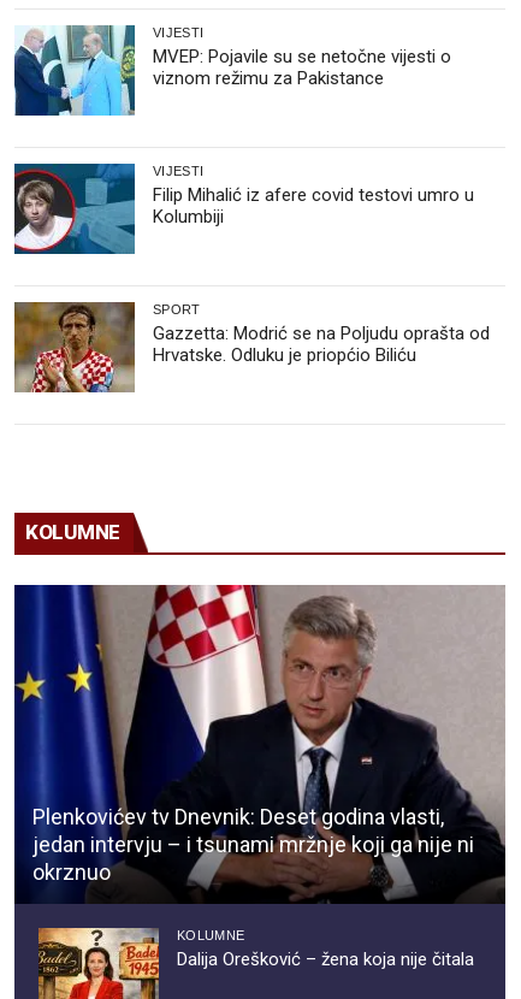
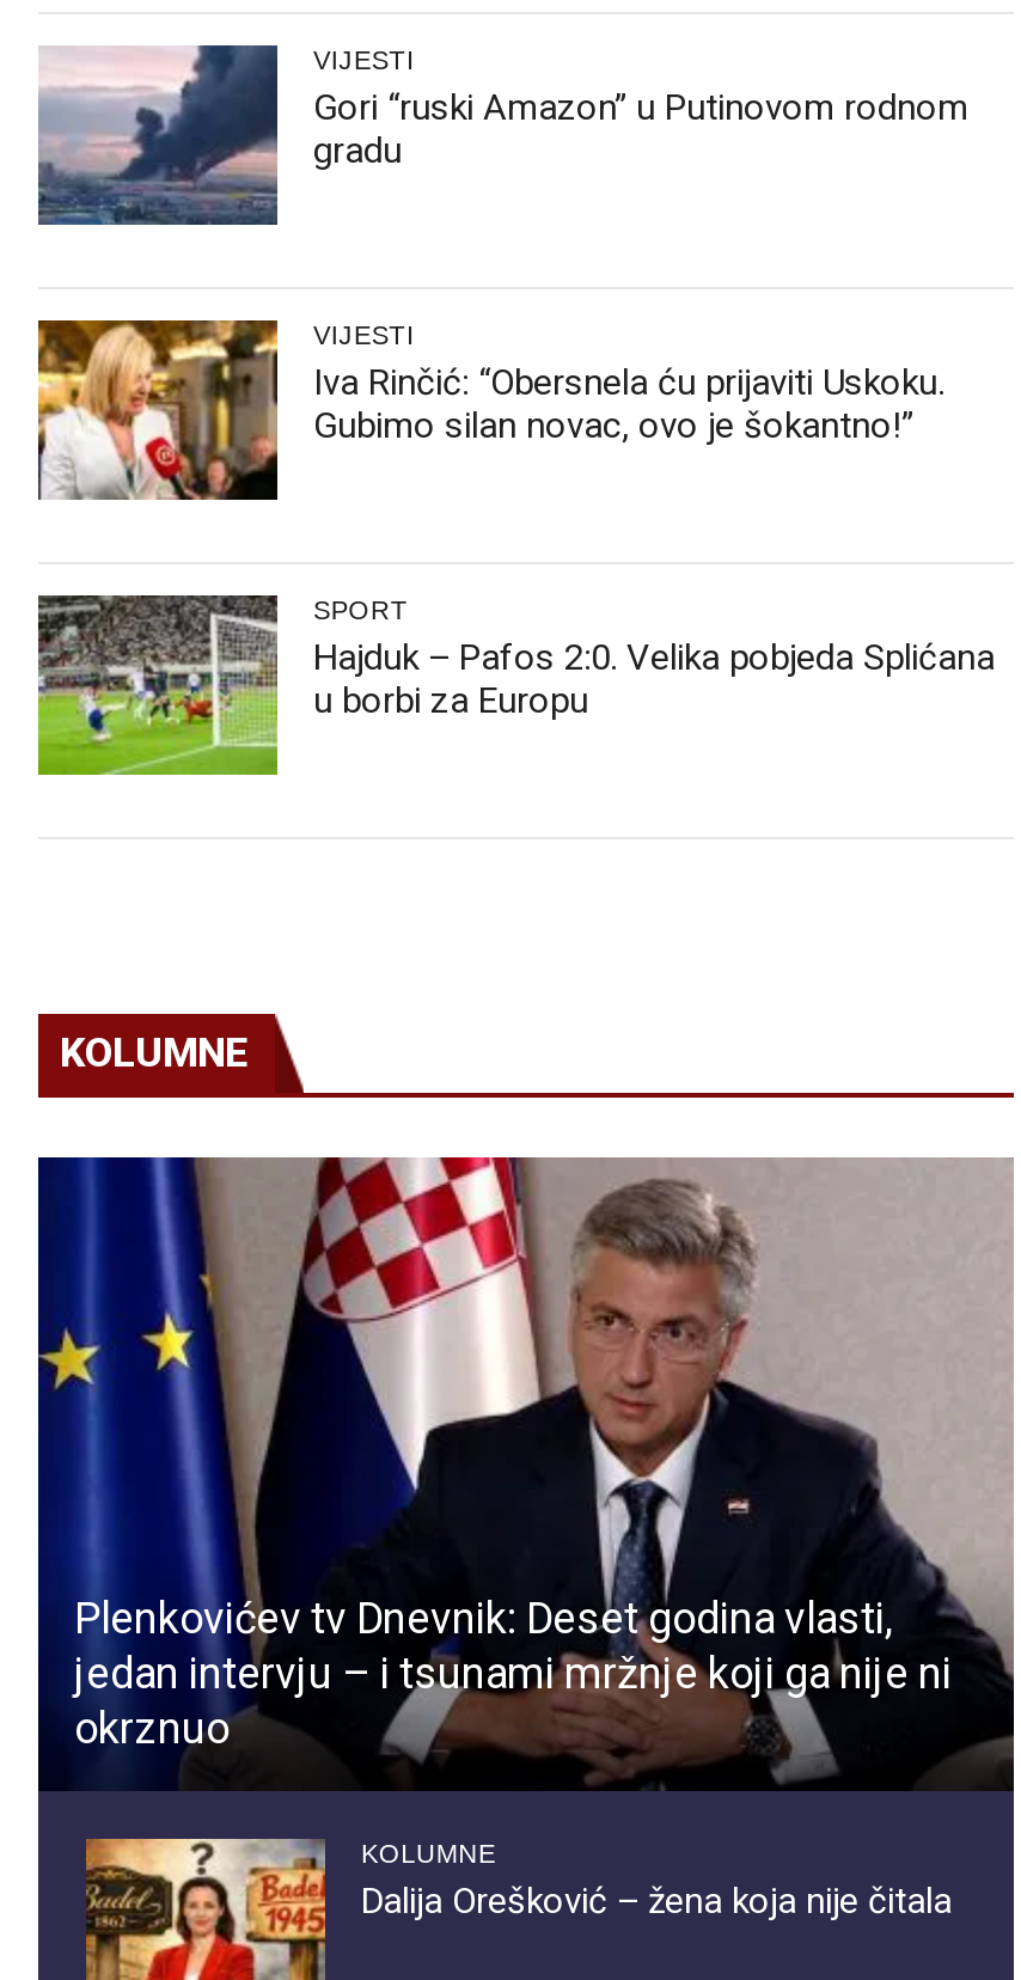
[14,25,451,117] [image] | MVEP: Pojavile su se netočne vijesti o | viznom režimu za Pakistance -> [36,43,968,227] [image] | Gori “ruski Amazon” u Putinovom rodnom | gradu
[13,162,474,255] [image] | Filip Mihalić iz afere covid testovi umro u | Kolumbiji -> [36,318,944,502] [image] | Iva Rinčić: “Obersnela ću prijaviti Uskoku. | Gubimo silan novac, ovo je šokantno!”
[13,302,490,394] [image] | Gazzetta: Modrić se na Poljudu oprašta od | Hrvatske. Odluku je priopćio Biliću -> [36,595,995,777] [image] | Hajduk – Pafos 2:0. Velika pobjeda Splićana | u borbi za Europu

